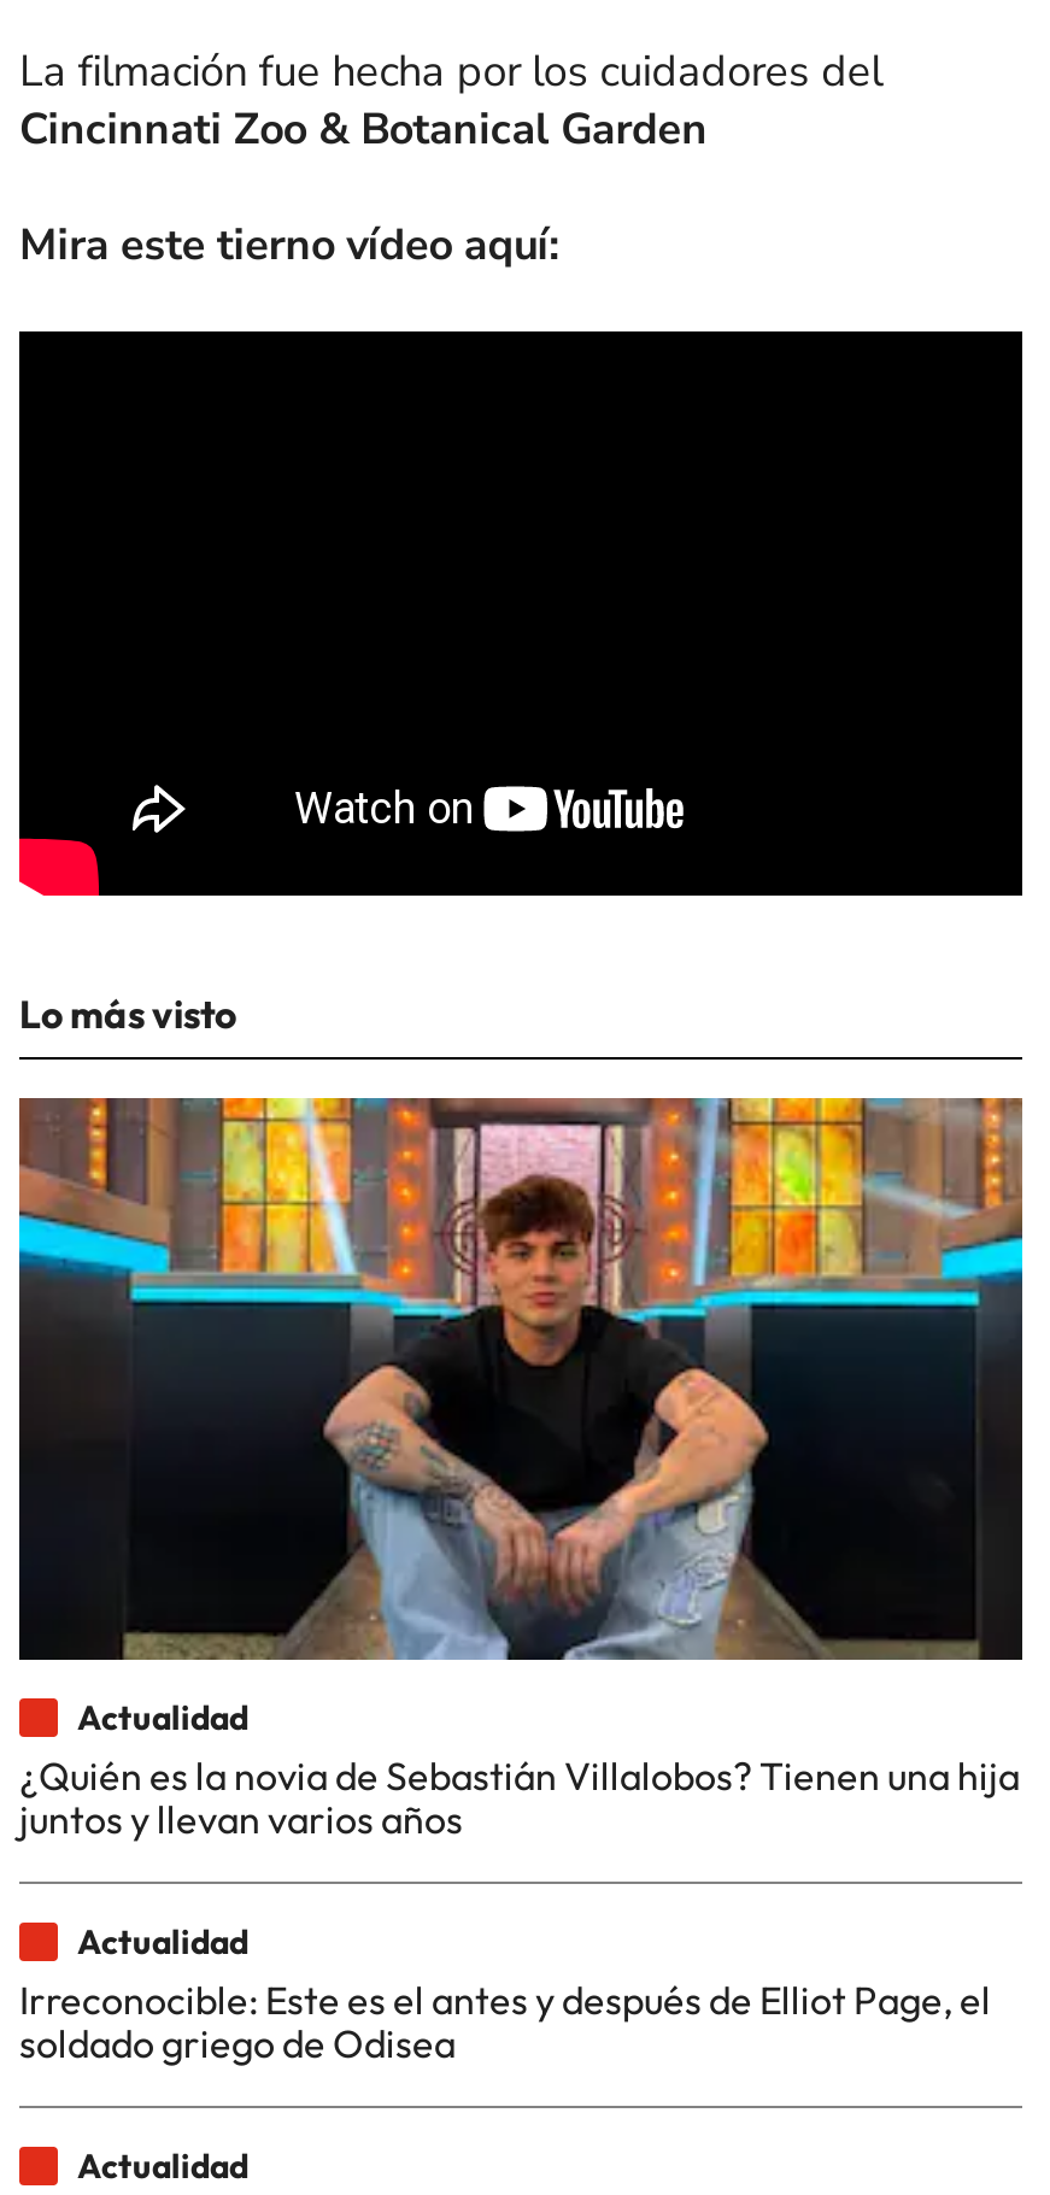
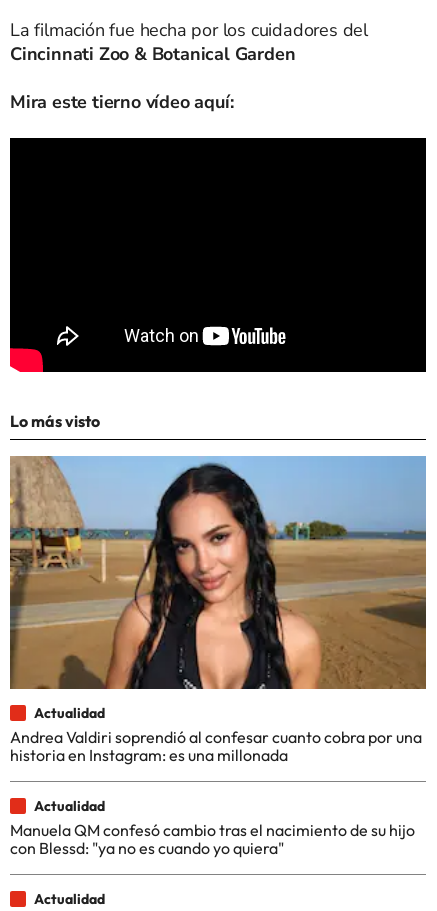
[17,1096,1025,1843] [image] | ¿Quién es la novia de Sebastián Villalobos? Tienen una hija | juntos y llevan varios años -> [9,455,427,765] [image] | Andrea Valdiri soprendió al confesar cuanto cobra por una | historia en Instagram: es una millonada
[19,1976,991,2067] Irreconocible: Este es el antes y después de Elliot Page, el | soldado griego de Odisea -> [10,820,415,858] Manuela QM confesó cambio tras el nacimiento de su hijo | con Blessd: "ya no es cuando yo quiera"

